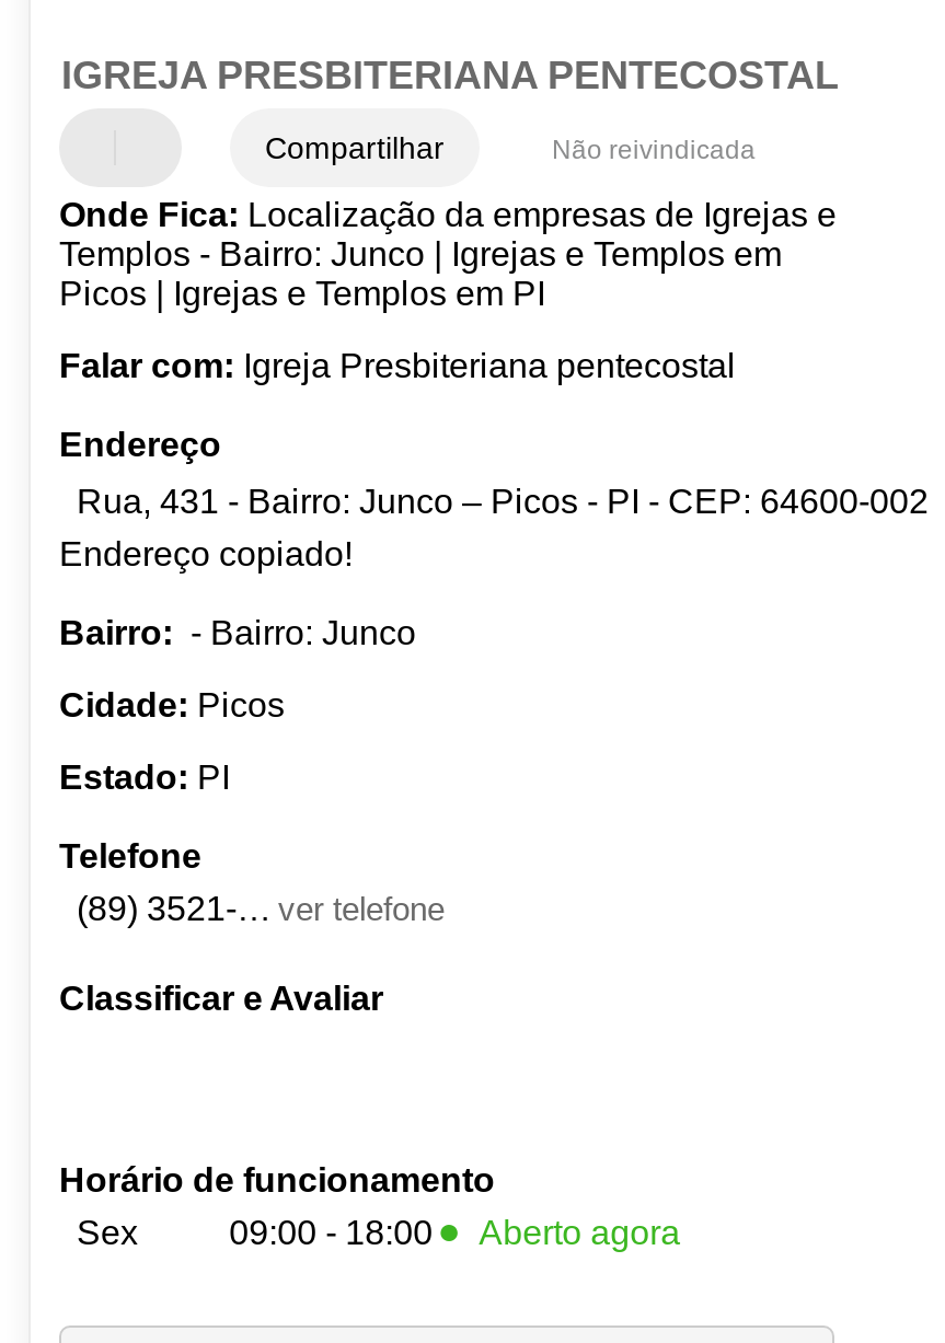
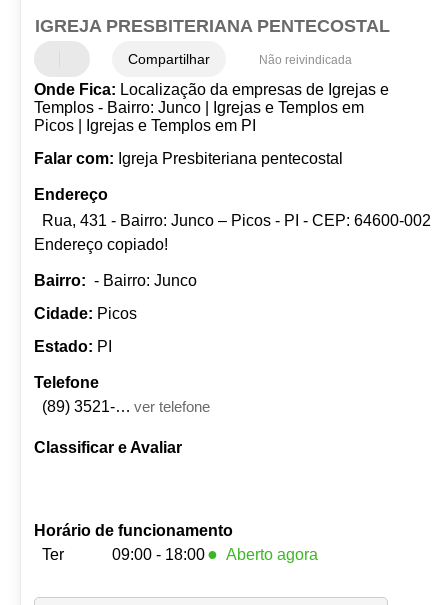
[59,1215,138,1252] Sex -> [34,546,64,563] Ter

